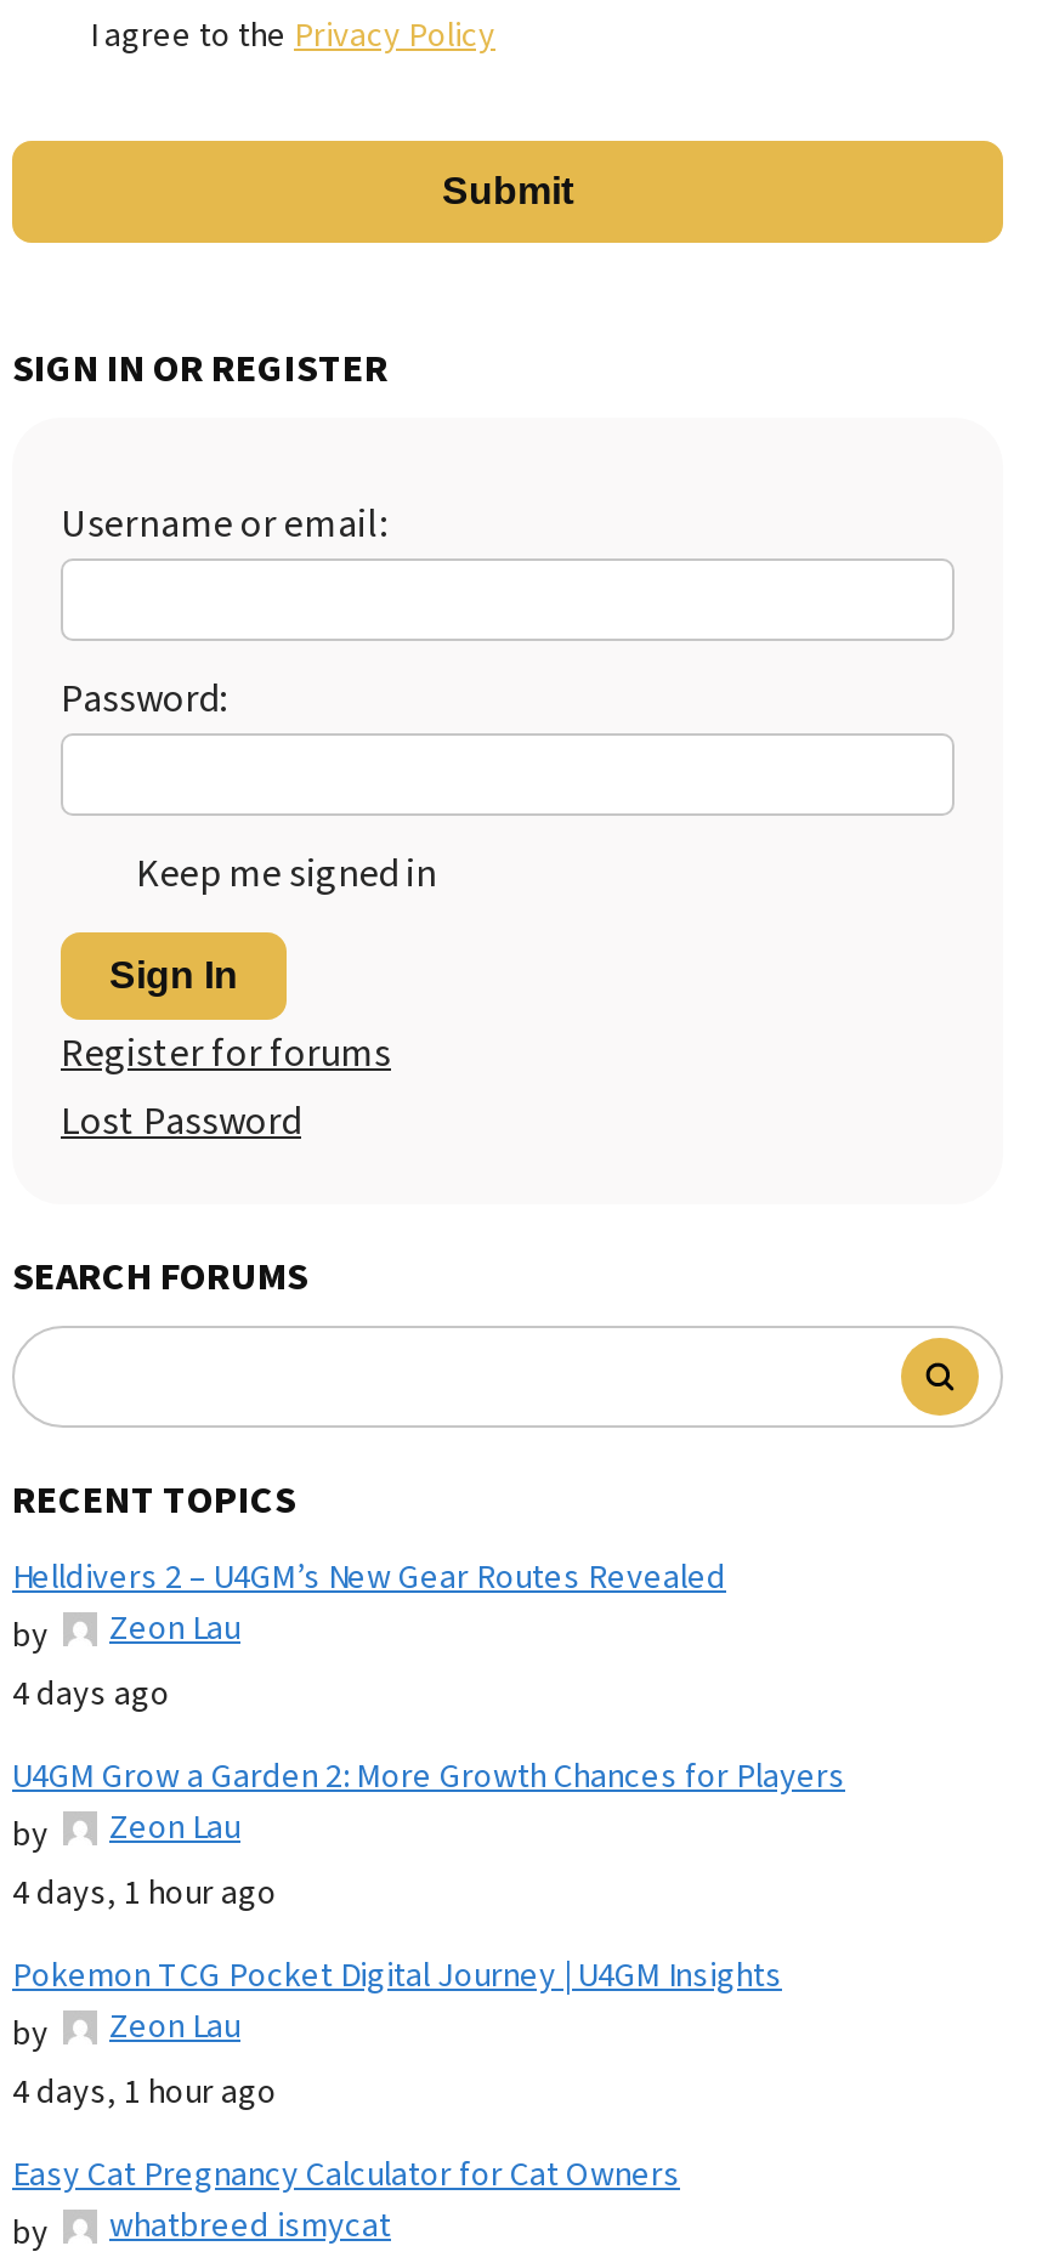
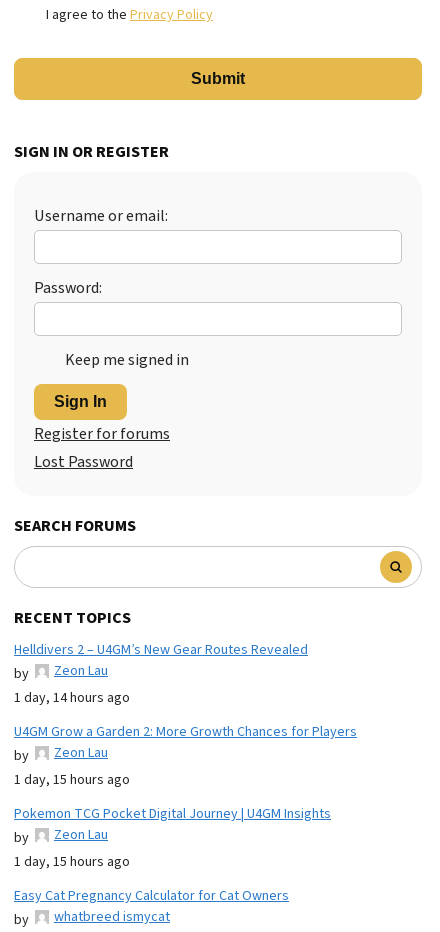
[12,1670,170,1718] 4 days ago -> [14,688,130,708] 1 day, 14 hours ago
[12,1869,277,1917] 4 days, 1 hour ago -> [14,770,130,790] 1 day, 15 hours ago
[12,2068,277,2117] 4 days, 1 hour ago -> [14,852,130,872] 1 day, 15 hours ago

